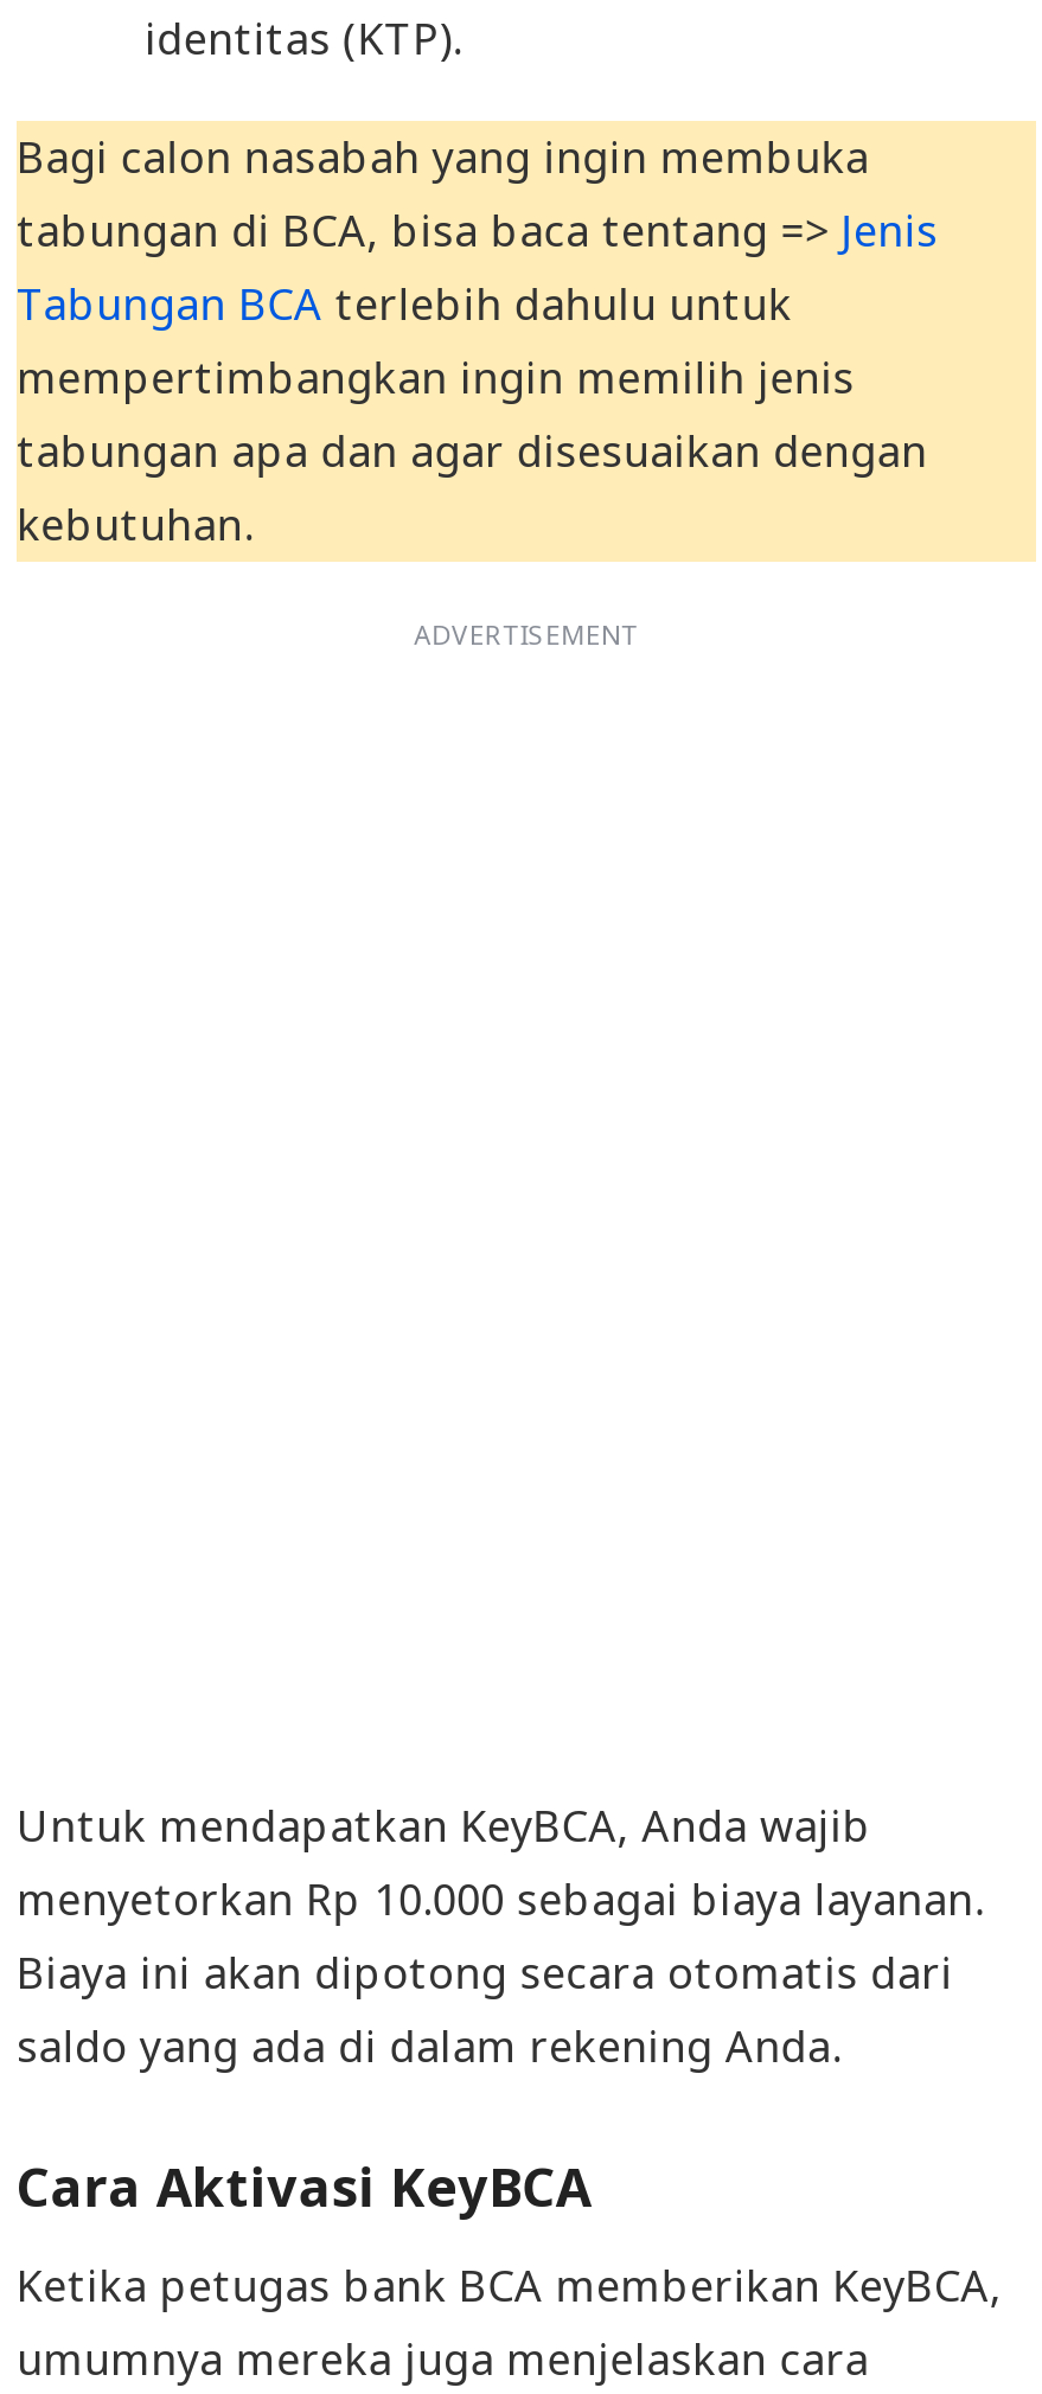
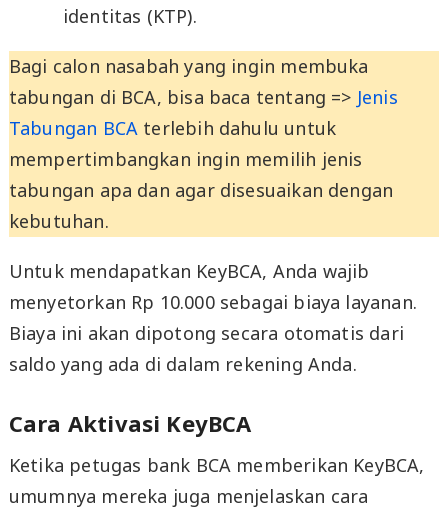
[414,617,639,652] ADVERTISEMENT -> none

